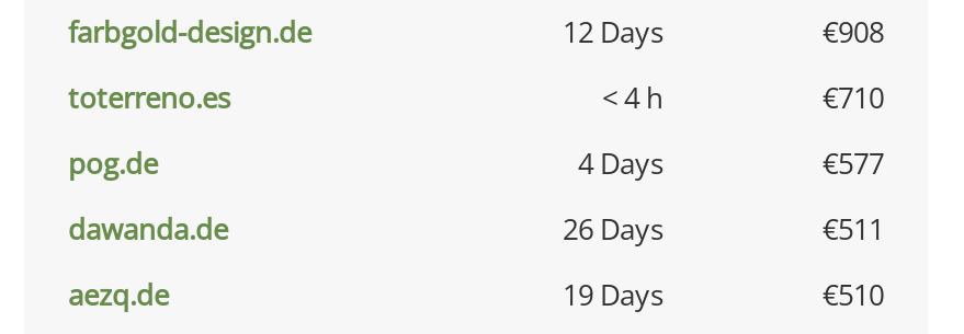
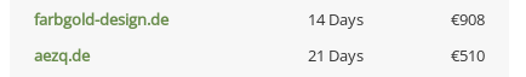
[563,12,664,51] 12 Days -> [307,8,363,30] 14 Days
[68,78,884,249] toterreno.es | < 4 h | €710 | pog.de | 4 Days | €577 | dawanda.de | 26 Days | €511 -> none
[563,275,664,314] 19 Days -> [307,45,363,66] 21 Days

